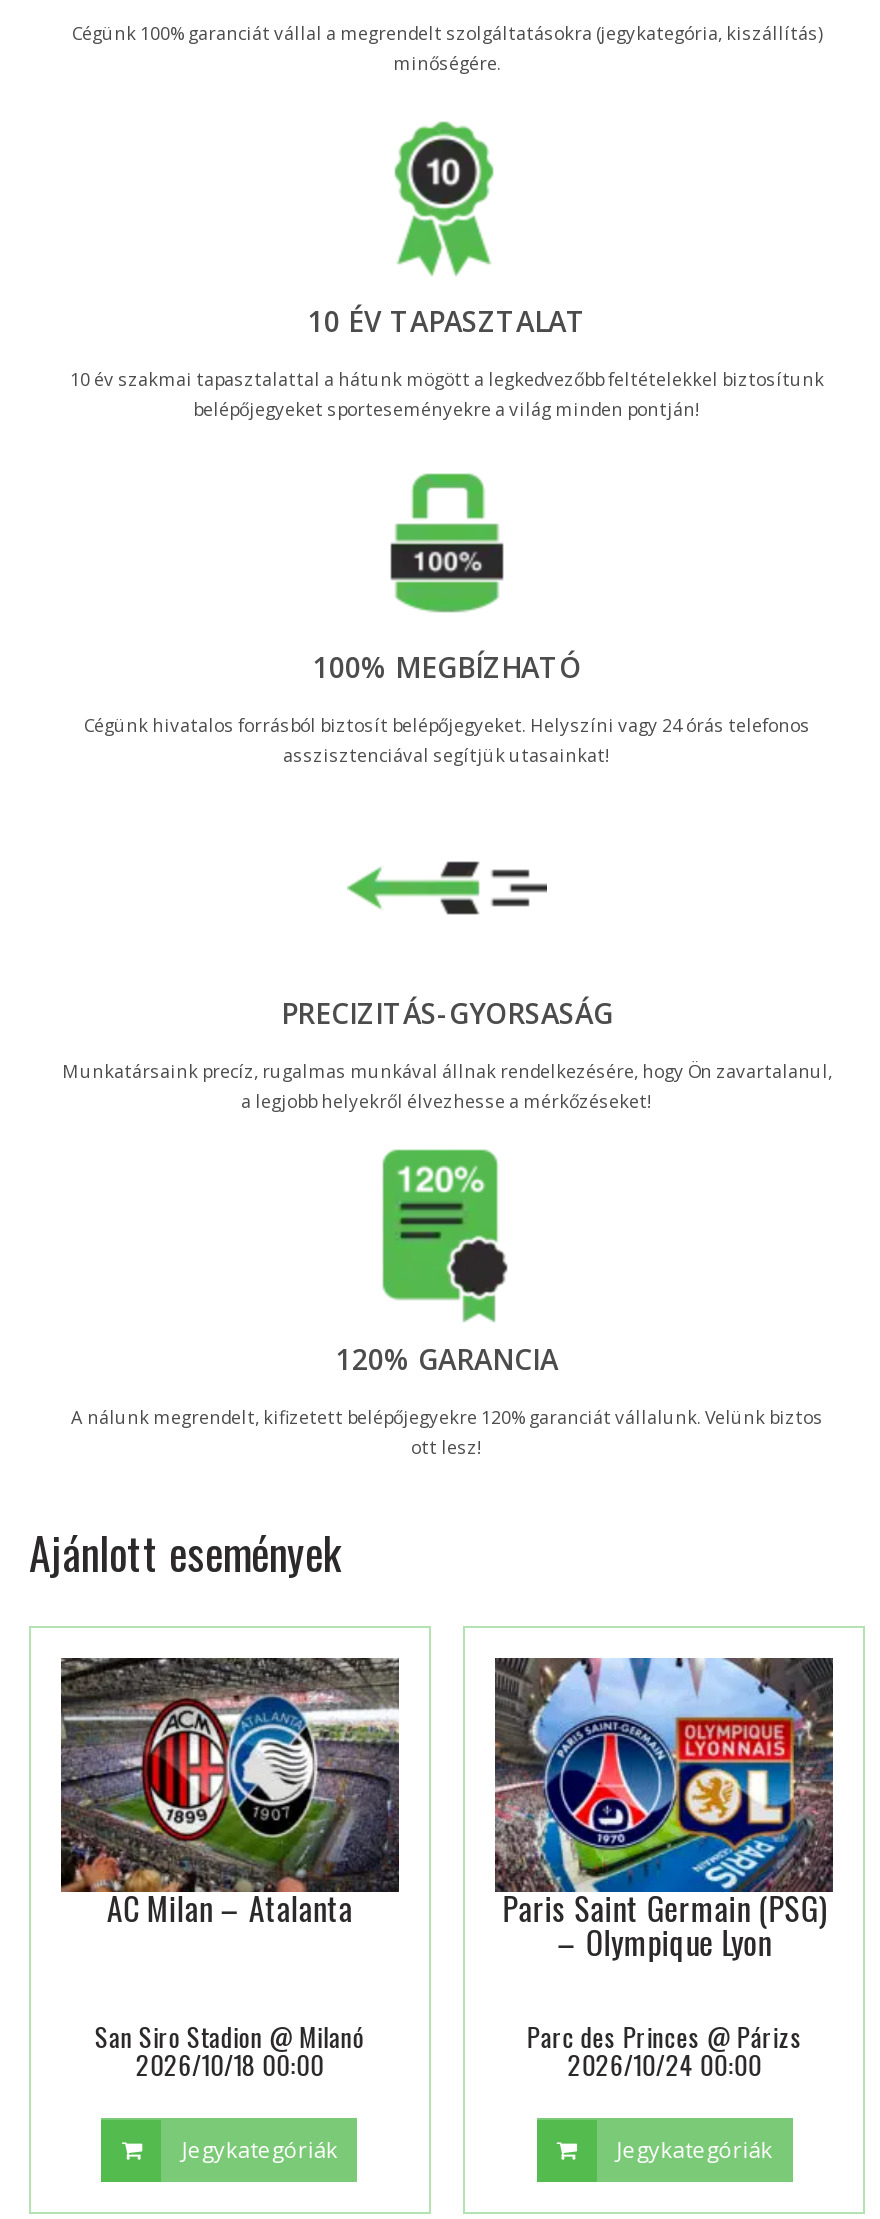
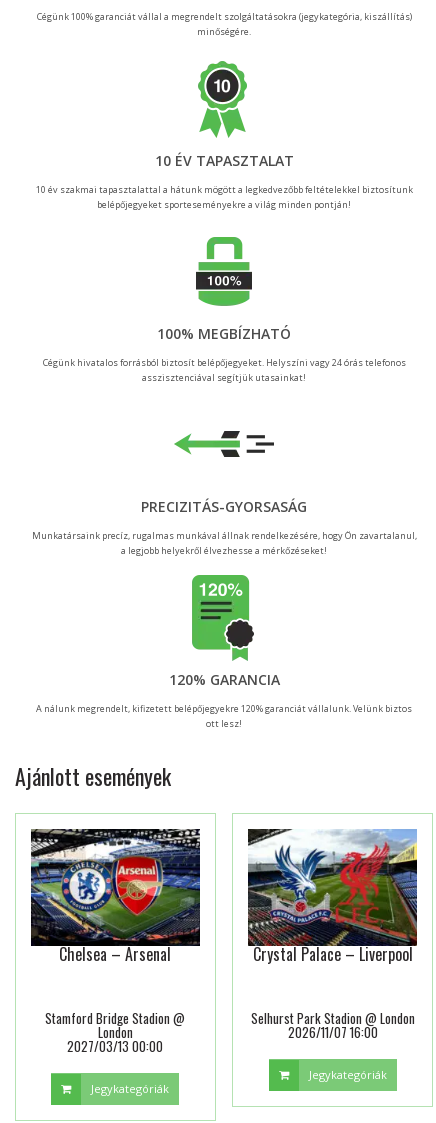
[59,1656,401,1932] [image] | AC Milan – Atalanta -> [30,828,201,966] [image] | Chelsea – Arsenal
[493,1656,835,1966] [image] | Paris Saint Germain (PSG) | – Olympique Lyon -> [247,829,418,966] [image] | Crystal Palace – Liverpool
[95,2016,365,2084] San Siro Stadion @ Milanó | 2026/10/18 00:00 -> [45,1008,185,1056] Stamford Bridge Stadion @ | London | 2027/03/13 00:00
[526,2016,802,2084] Parc des Princes @ Párizs | 2026/10/24 00:00 -> [251,1008,415,1042] Selhurst Park Stadion @ London | 2026/11/07 16:00

